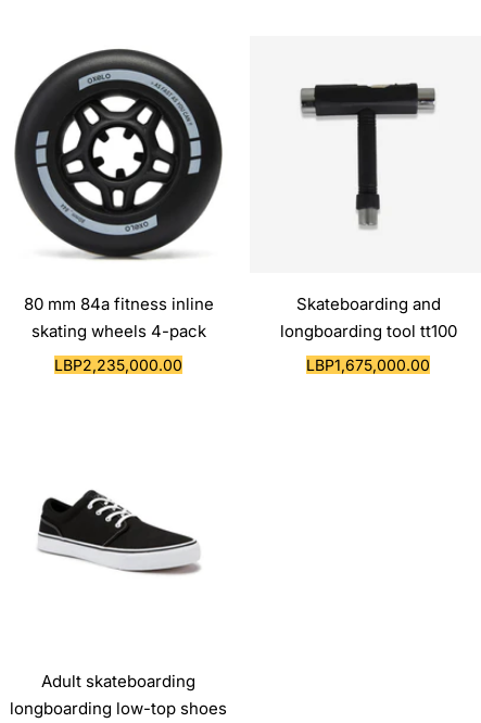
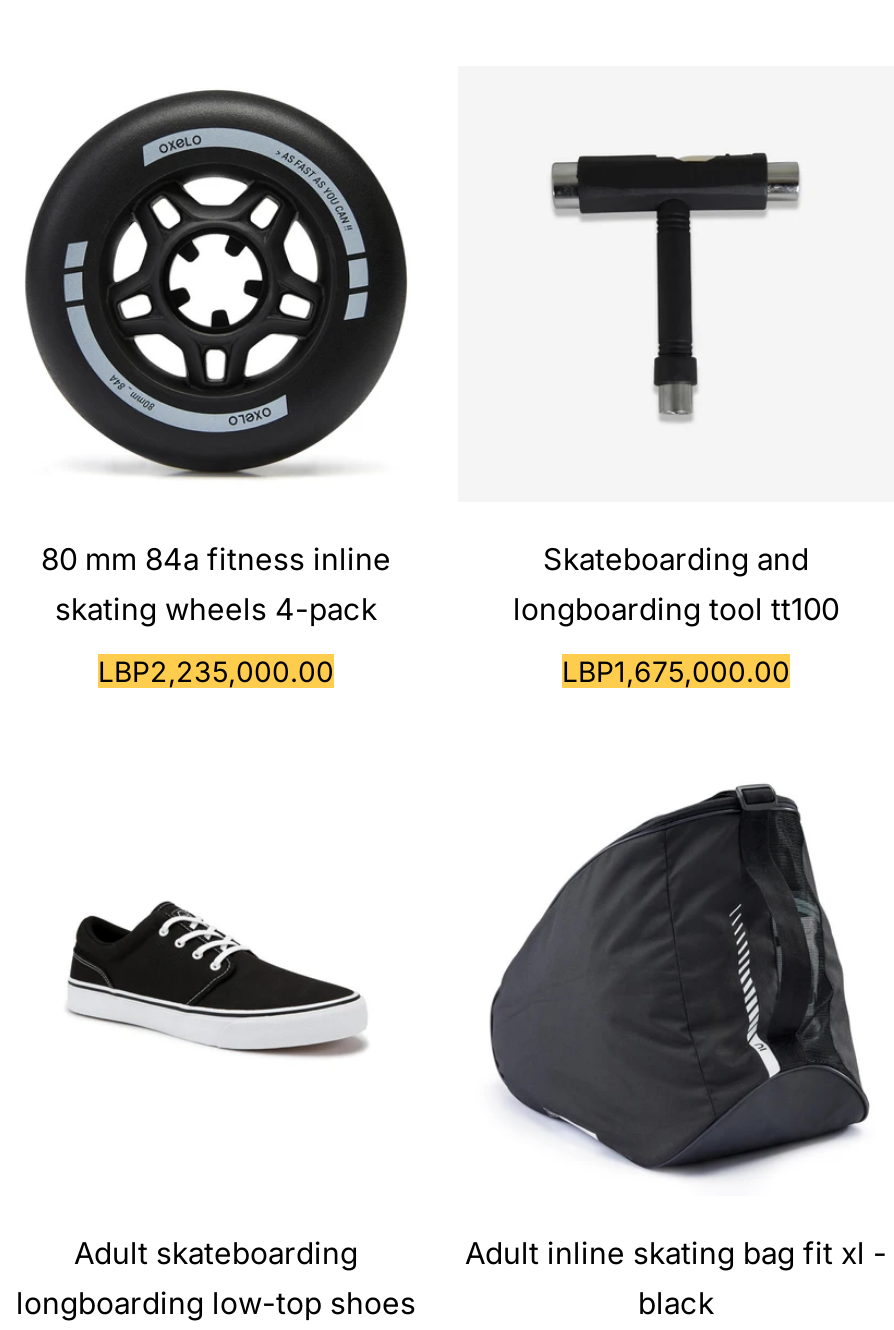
none -> [465,782,887,1322] [image] | Adult inline skating bag fit xl - | black

